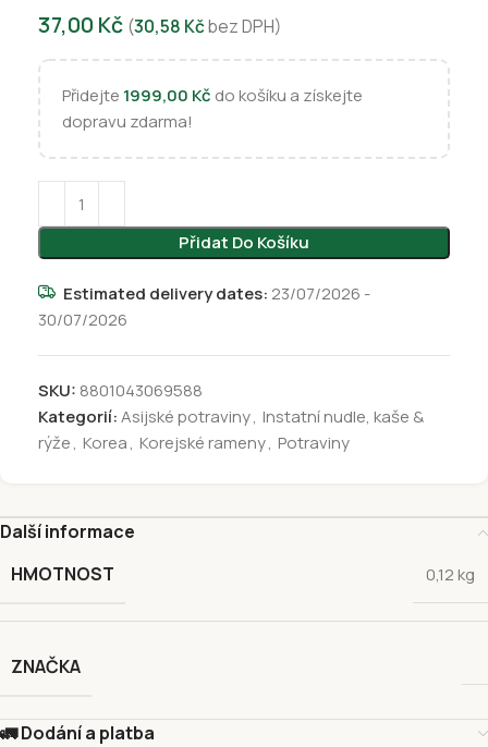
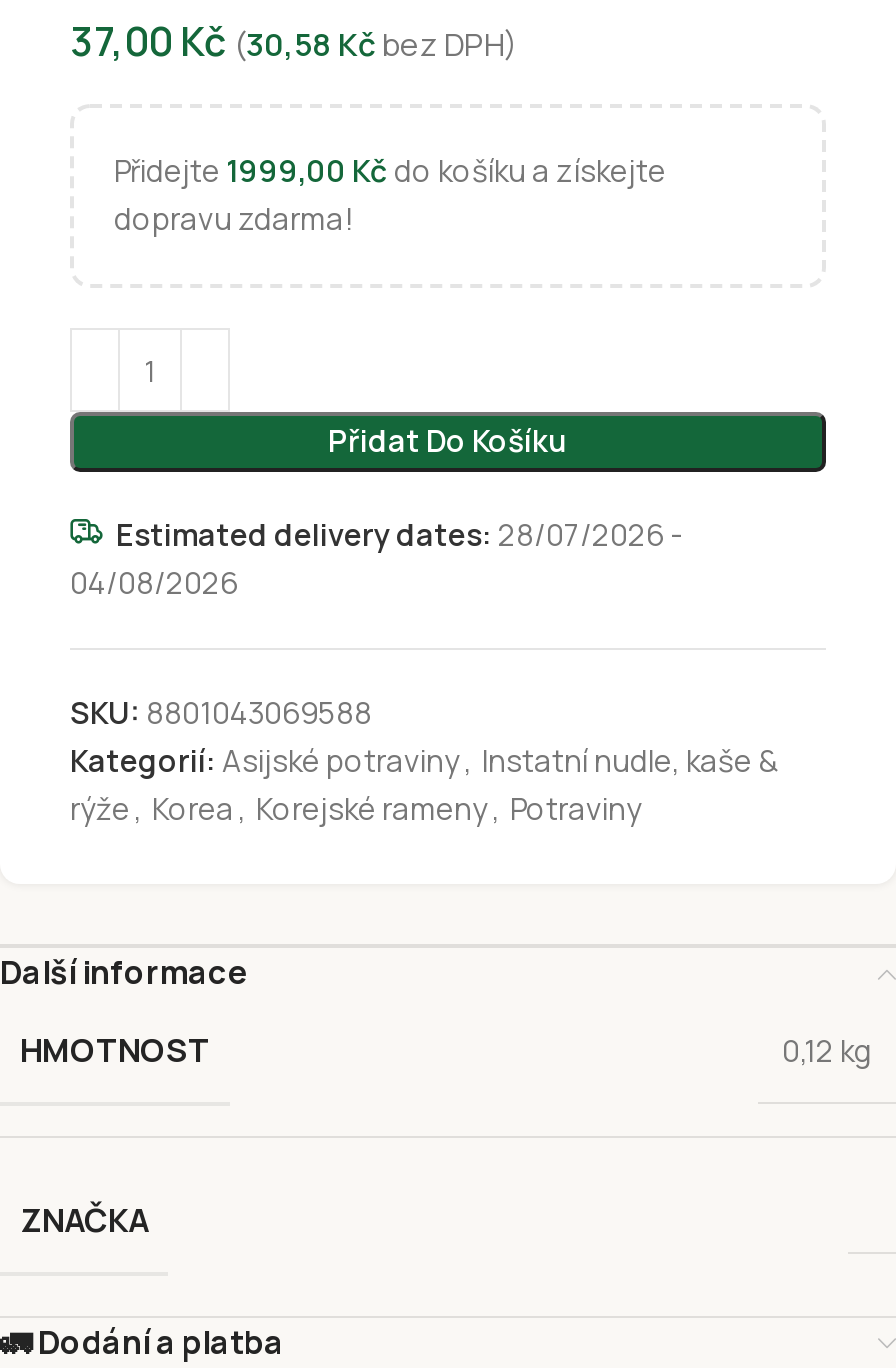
[63,282,370,305] Estimated delivery dates: 23/07/2026 - -> [116,514,682,556] Estimated delivery dates: 28/07/2026 -
[38,308,127,331] 30/07/2026 -> [70,562,238,604] 04/08/2026

